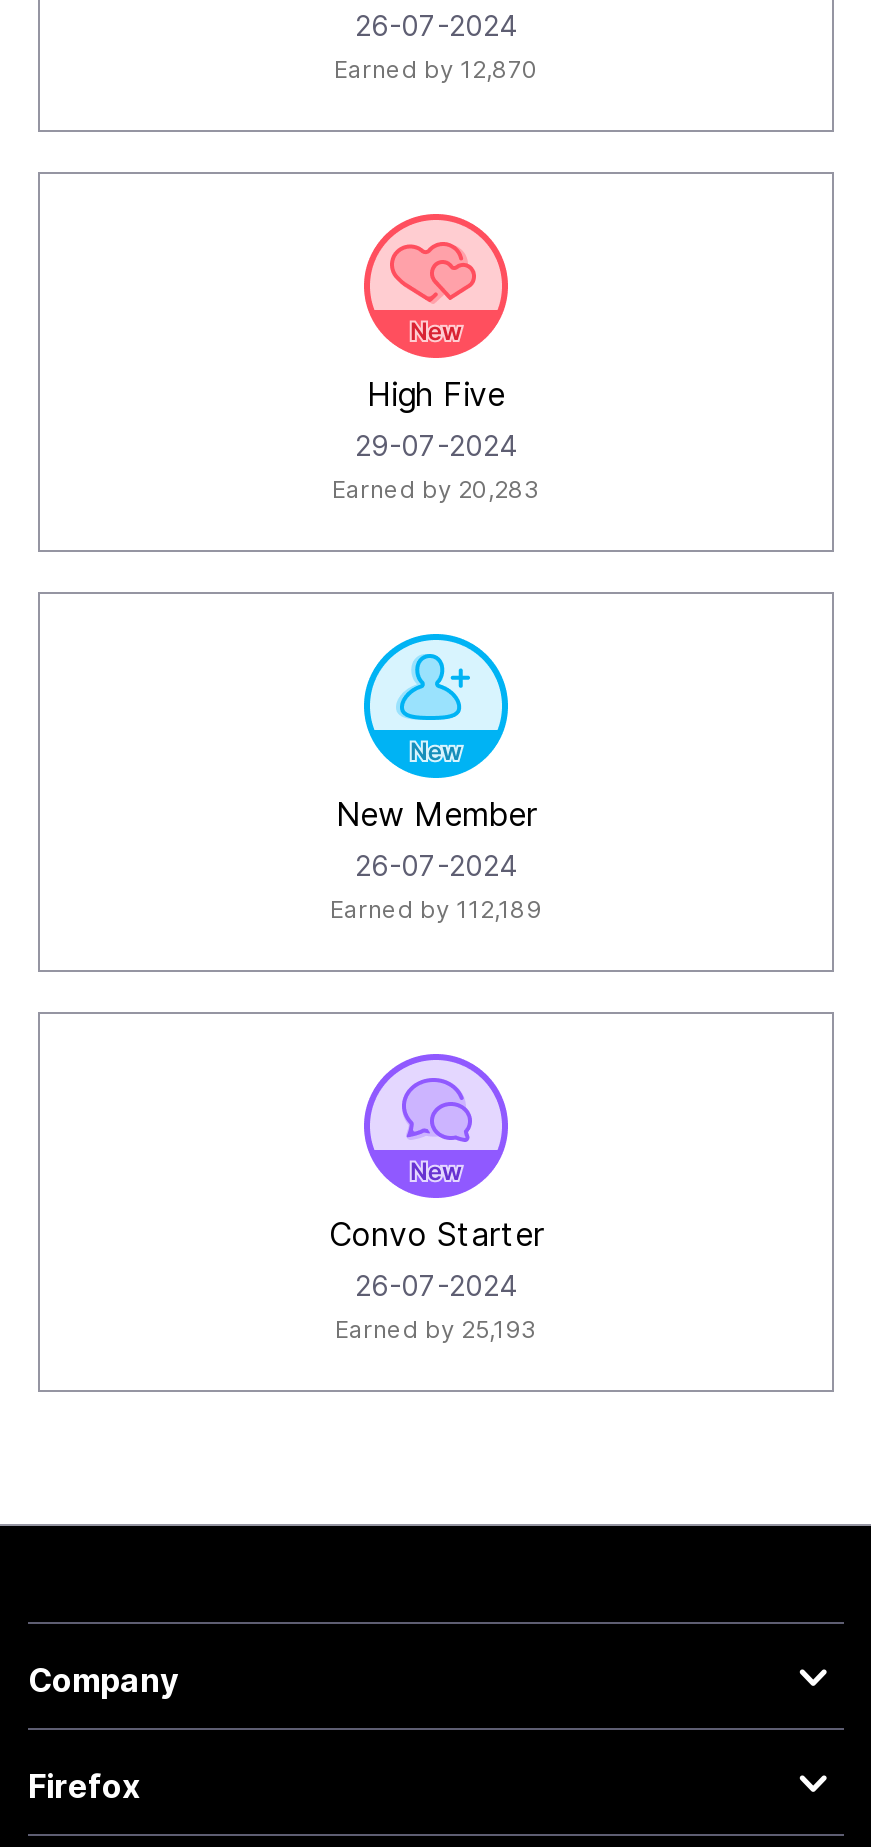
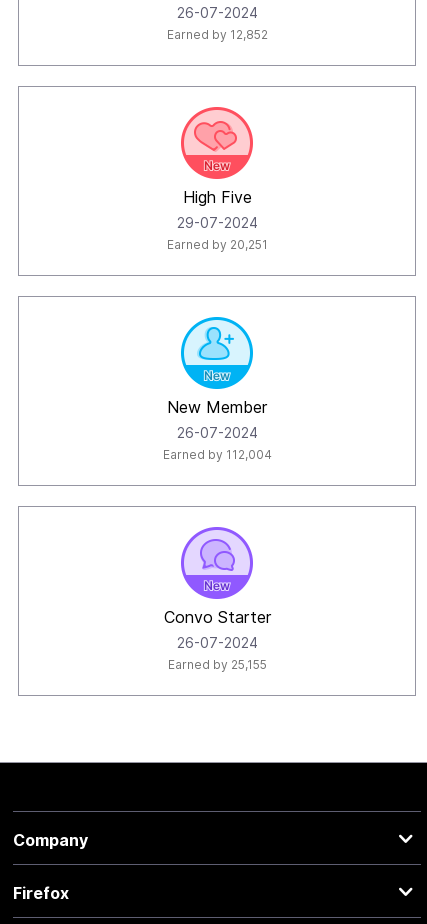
[334,54,538,84] Earned by 12,870 -> [166,27,267,42] Earned by 12,852
[332,474,540,504] Earned by 20,283 -> [166,237,267,252] Earned by 20,251
[330,894,542,924] Earned by 112,189 -> [162,447,271,462] Earned by 112,004
[335,1314,537,1344] Earned by 25,193 -> [167,657,266,672] Earned by 25,155

